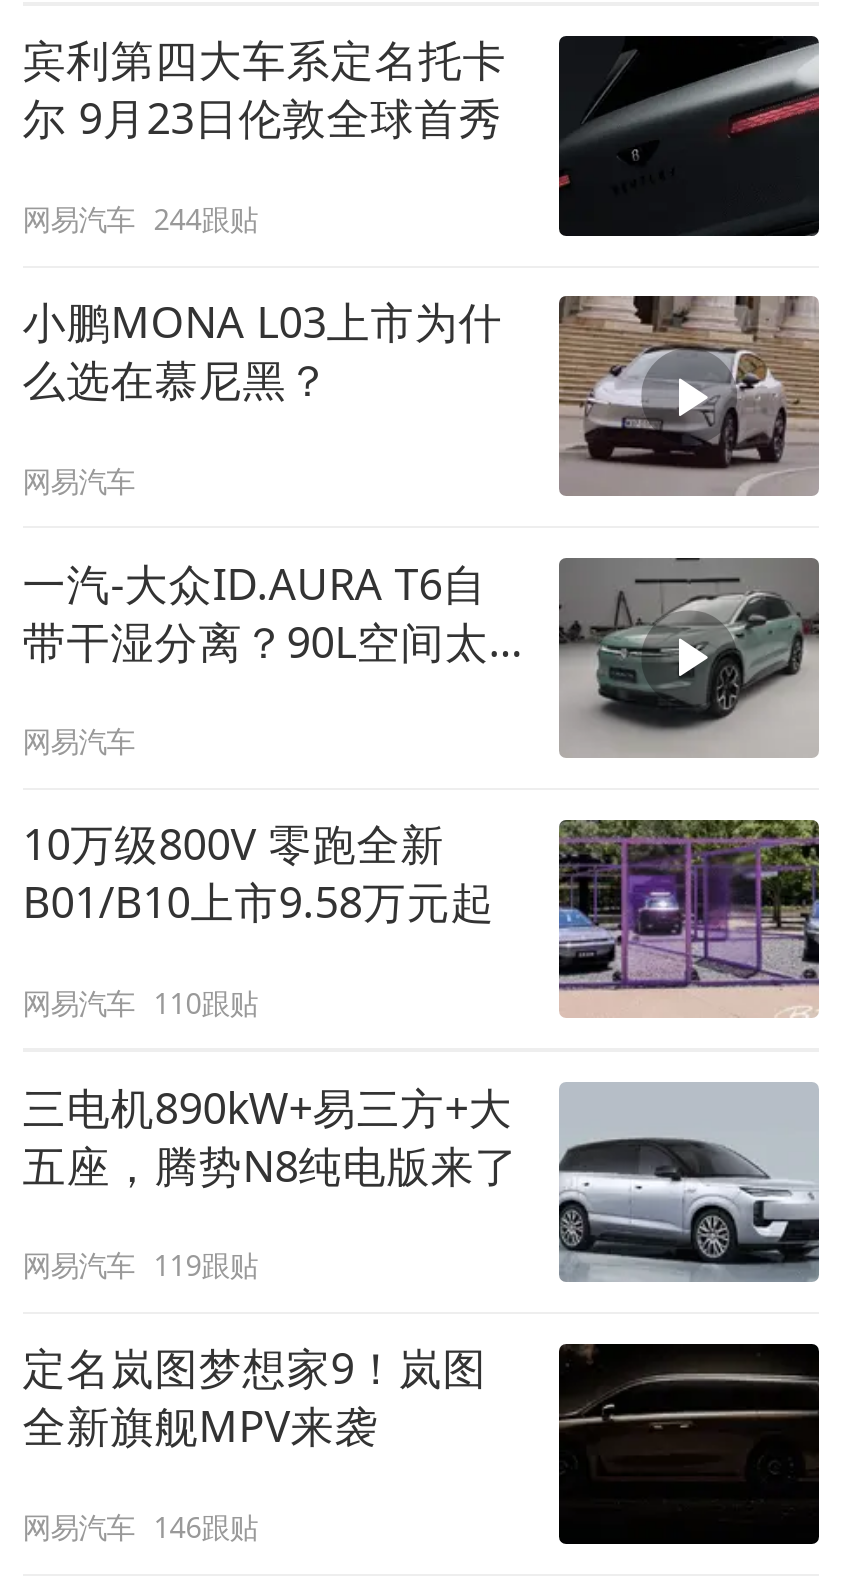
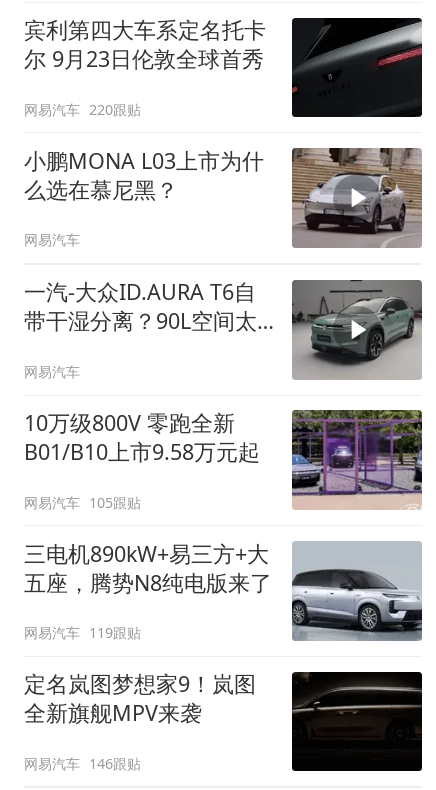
[22,199,258,237] 网易汽车 244跟贴 -> [24,100,141,119] 网易汽车 220跟贴
[22,983,258,1021] 网易汽车 110跟贴 -> [24,493,141,512] 网易汽车 105跟贴

